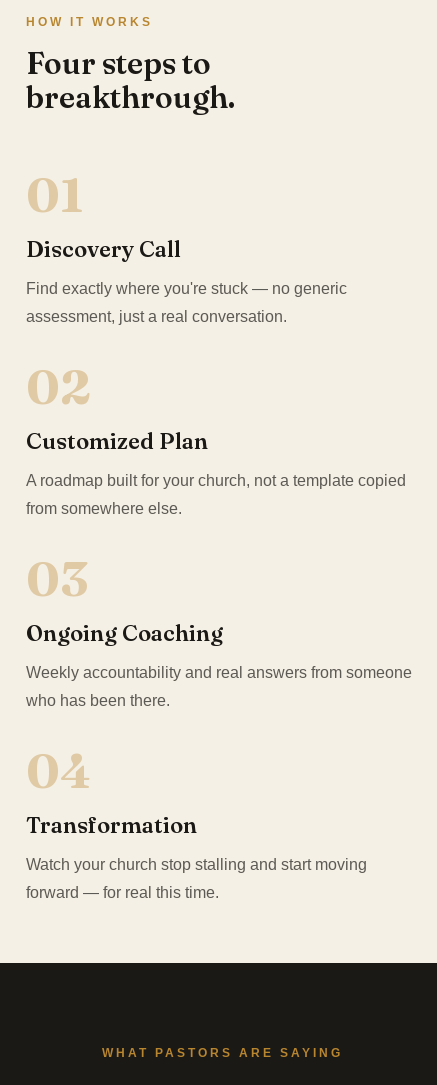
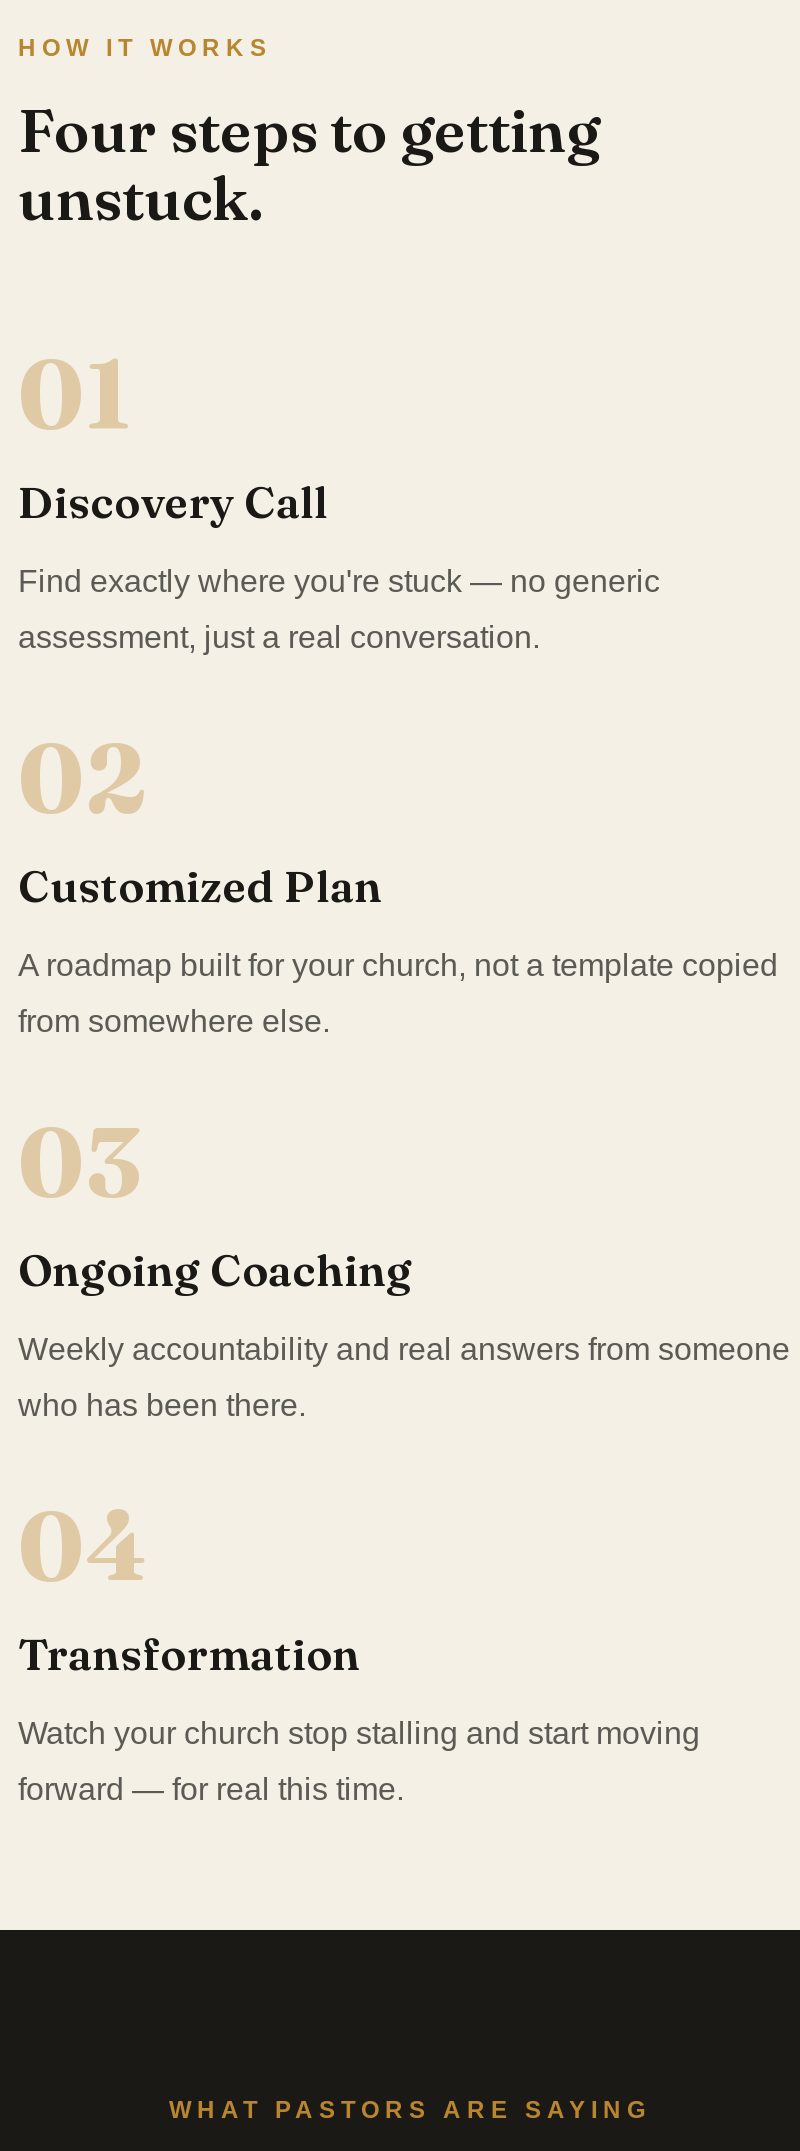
[26,45,235,116] Four steps to | breakthrough. -> [18,94,600,236] Four steps to getting | unstuck.

